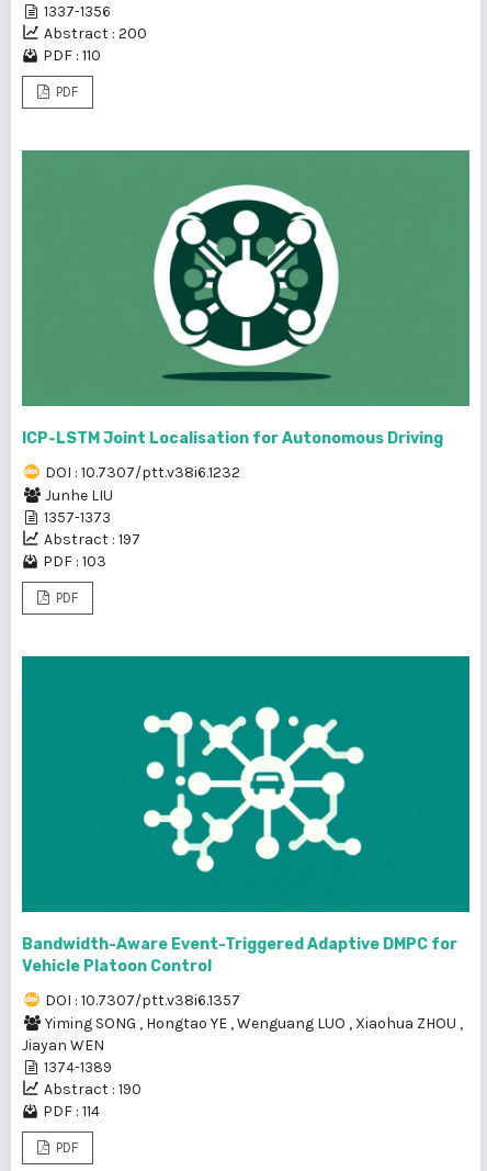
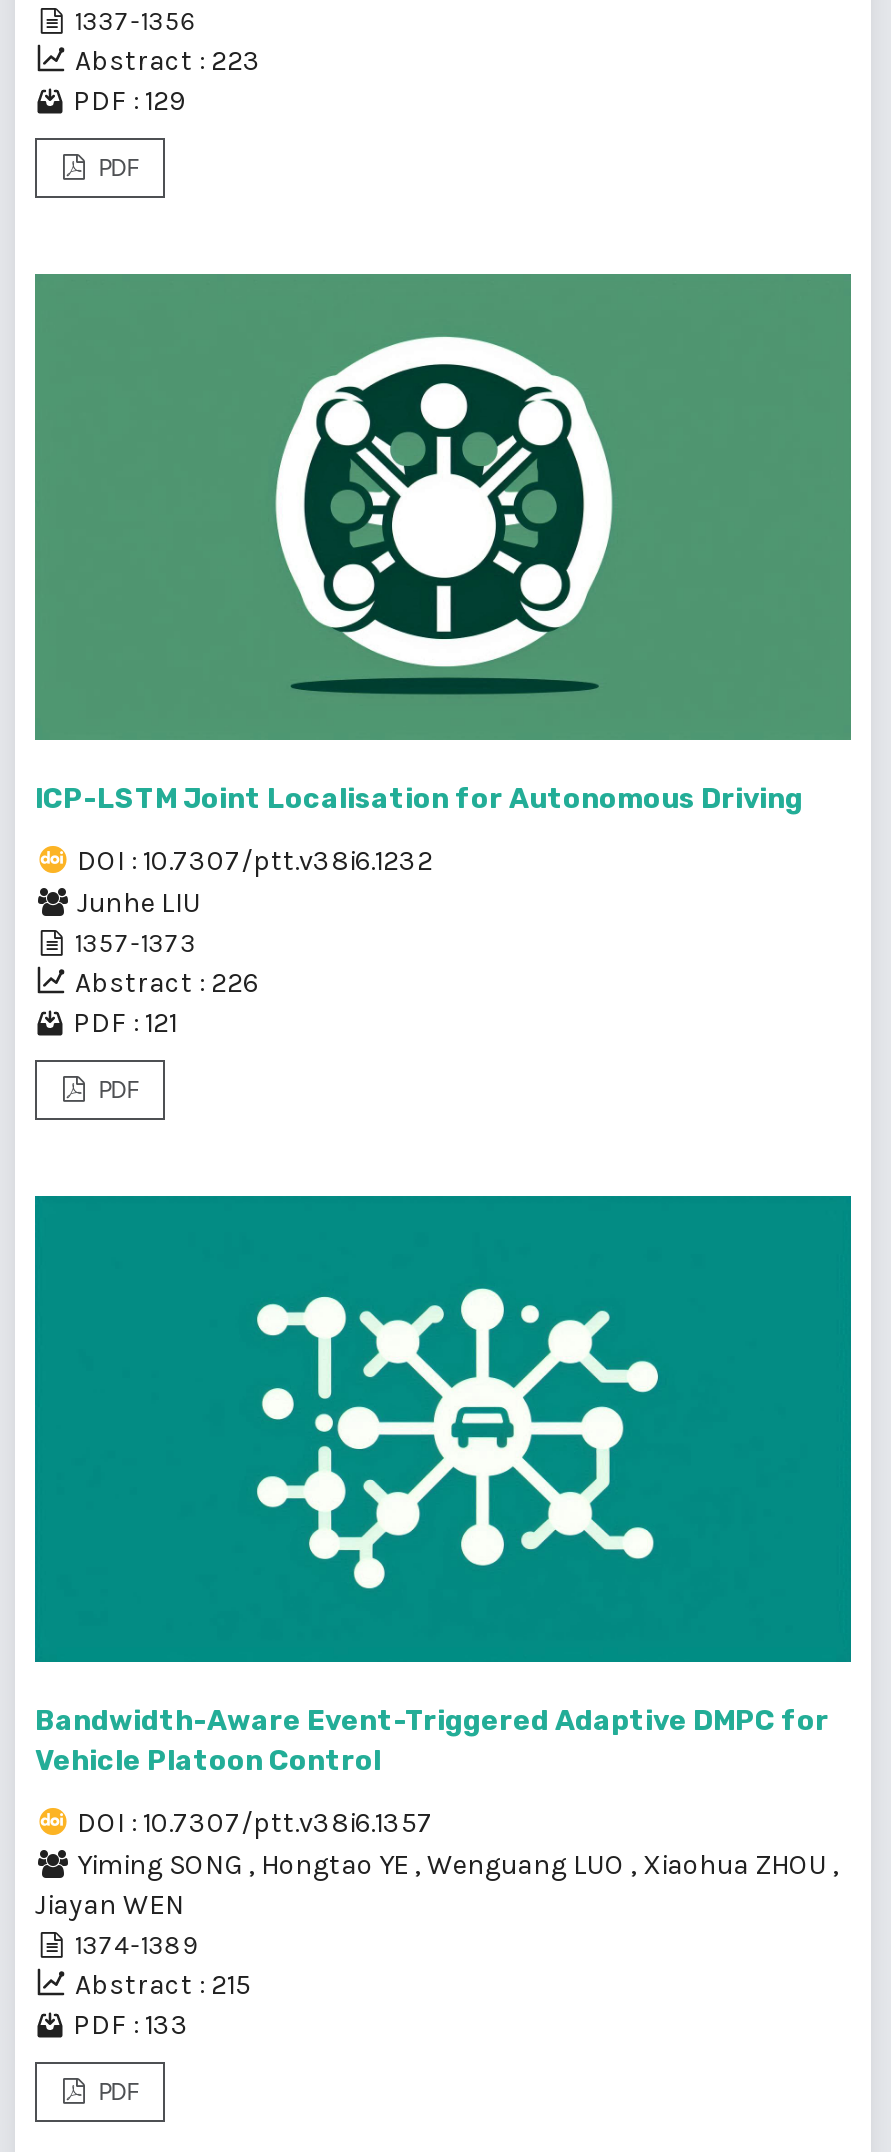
[44,24,147,42] Abstract : 200 -> [75,43,261,77] Abstract : 223
[43,46,101,64] PDF : 110 -> [73,83,185,117] PDF : 129
[44,530,140,548] Abstract : 197 -> [75,965,259,999] Abstract : 226
[43,552,106,570] PDF : 103 -> [73,1005,177,1039] PDF : 121
[44,1080,141,1098] Abstract : 190 -> [75,1968,251,2002] Abstract : 215
[43,1102,100,1120] PDF : 114 -> [73,2008,189,2042] PDF : 133

